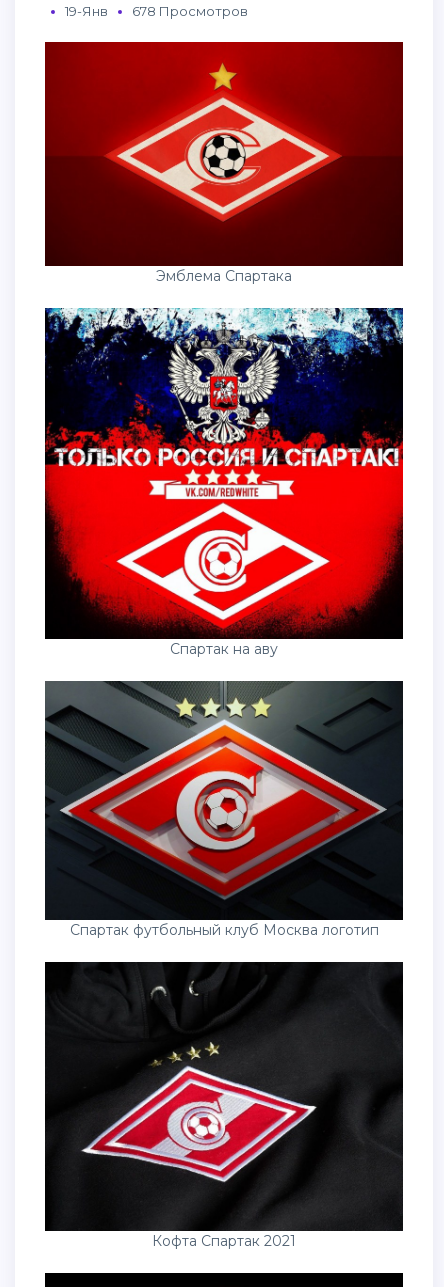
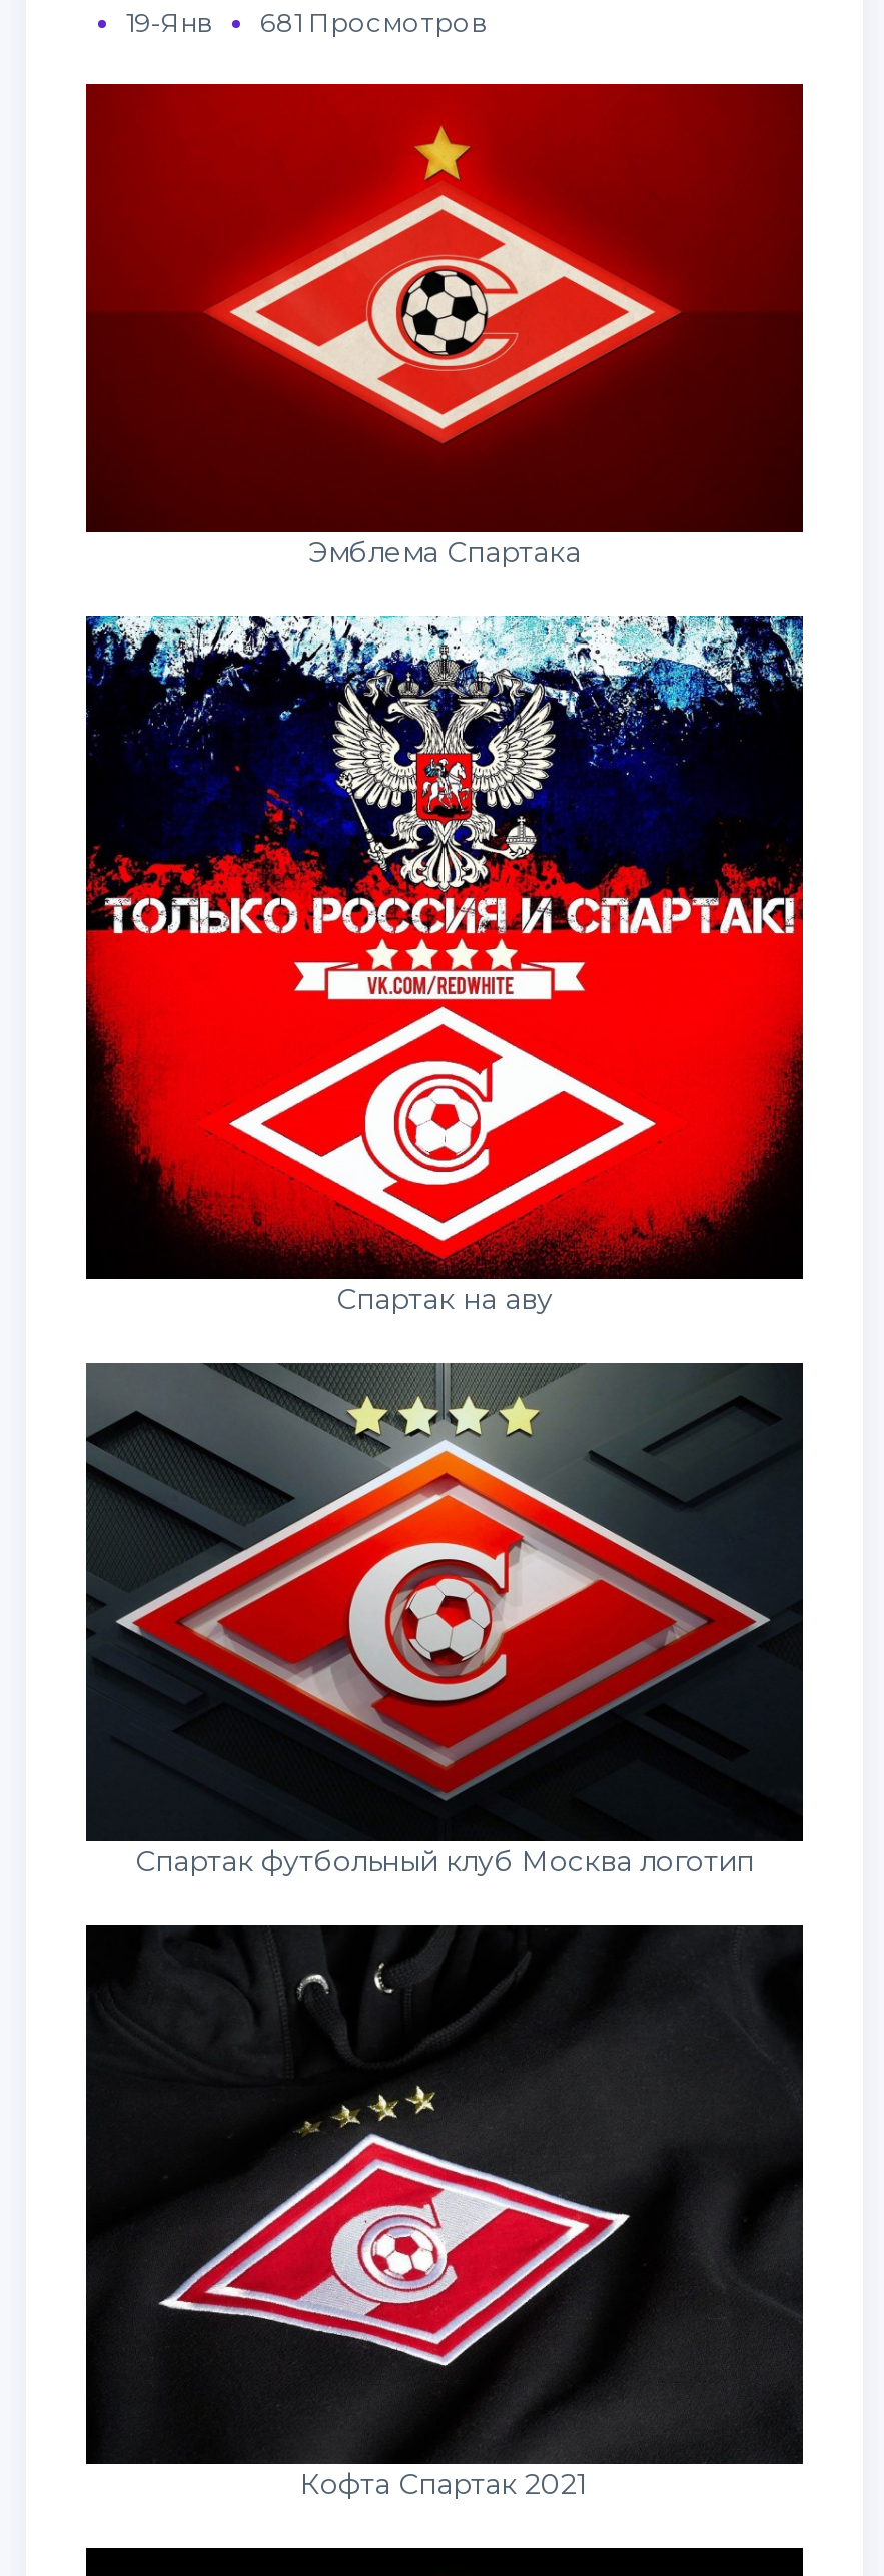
[65,3,248,19] 19-Янв 678 Просмотров -> [126,6,487,38] 19-Янв 681 Просмотров

